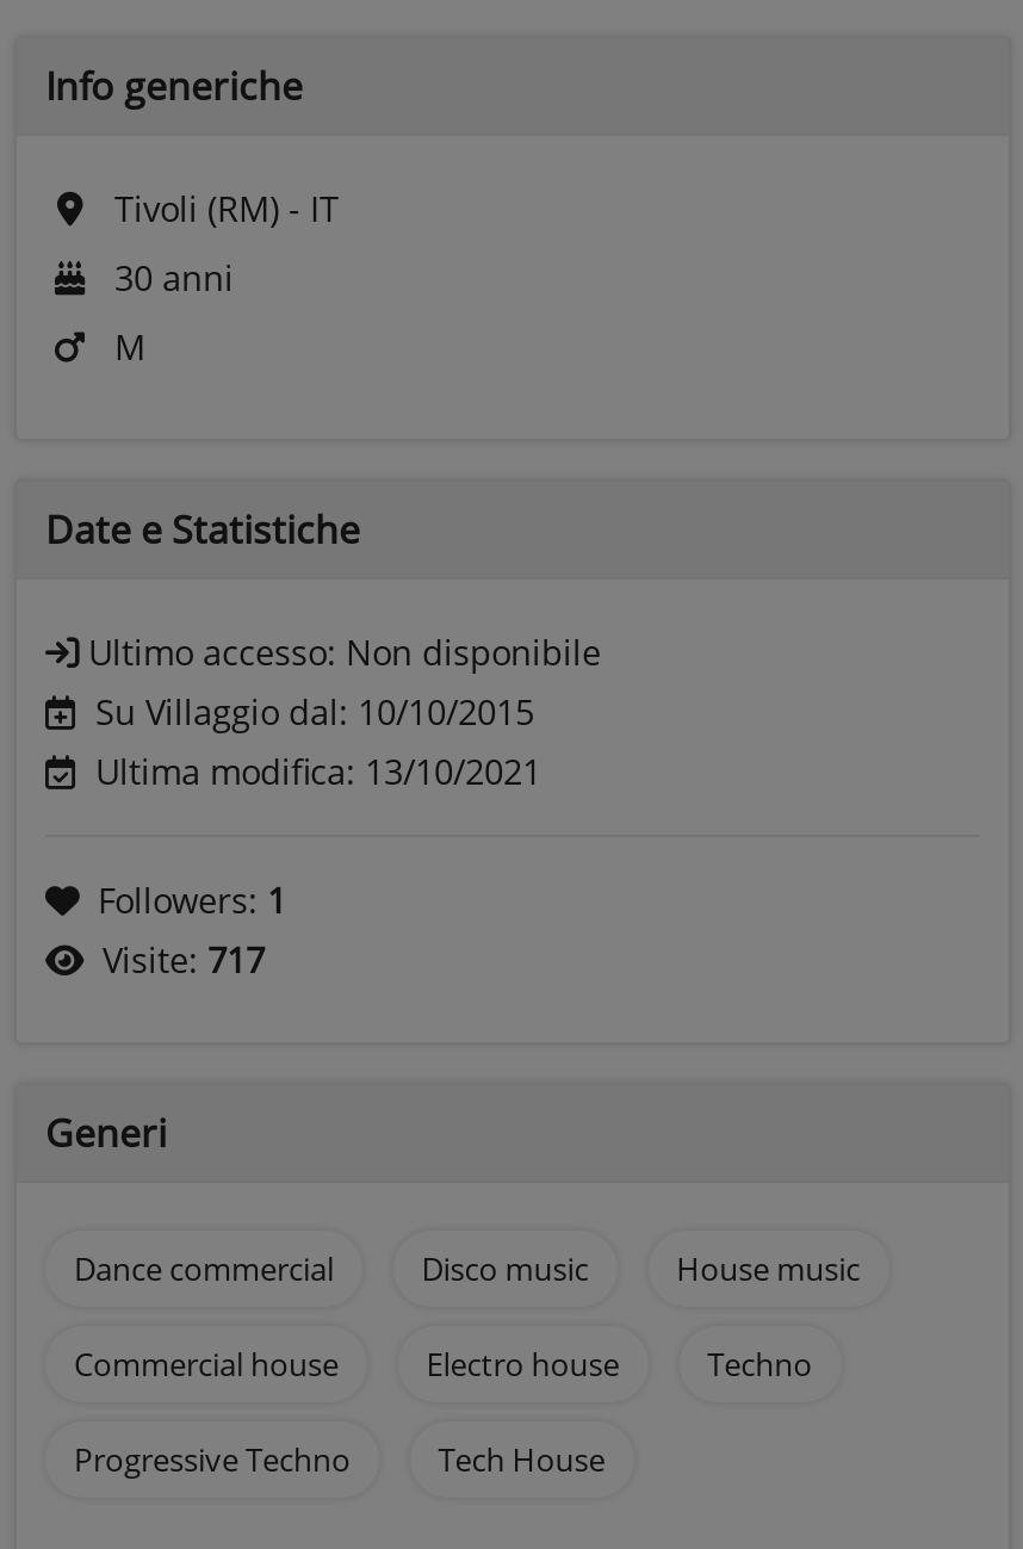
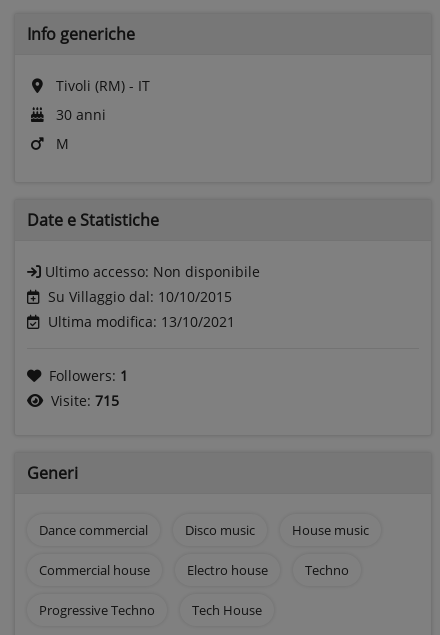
[103,936,265,982] Visite: 717 -> [51,391,119,410] Visite: 715

